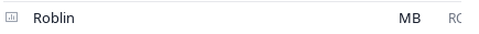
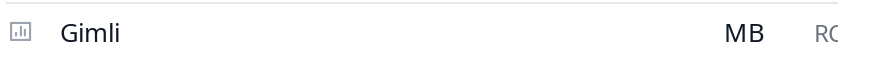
[33,8,75,27] Roblin -> [60,14,120,50] Gimli

